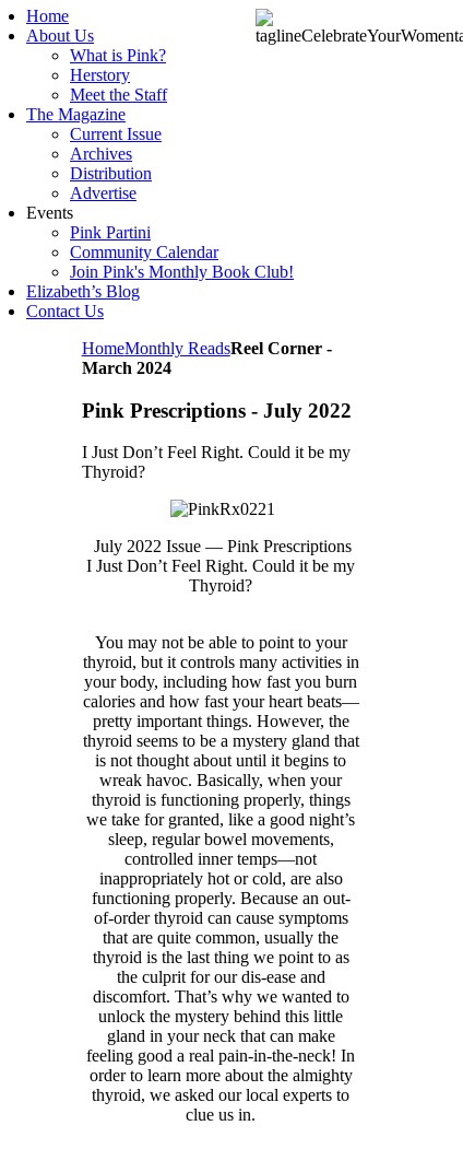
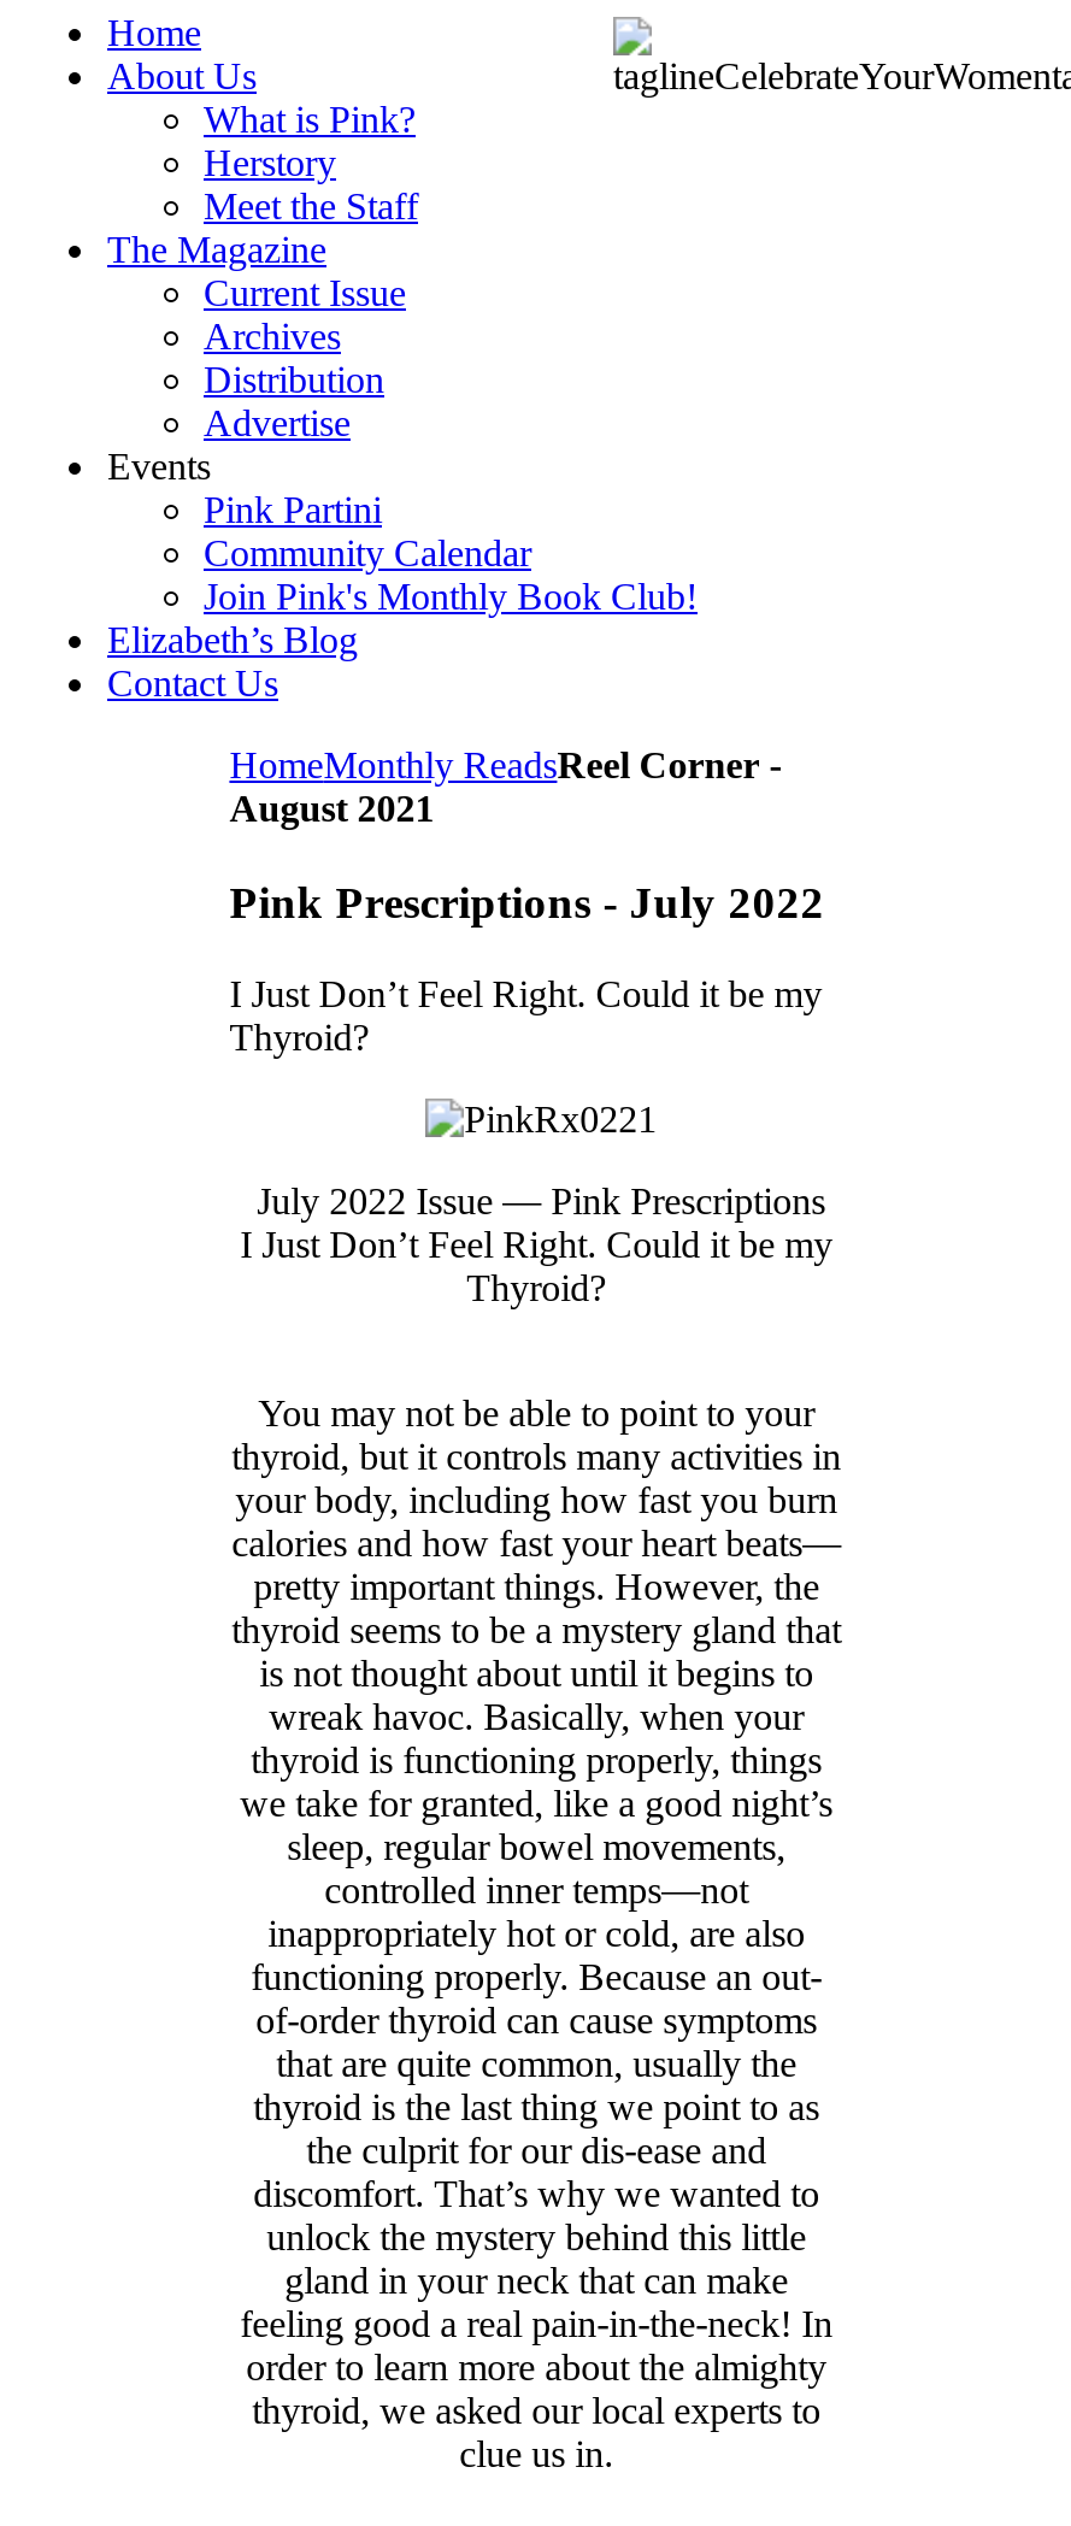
[82,359,171,377] March 2024 -> [229,788,434,829] August 2021

